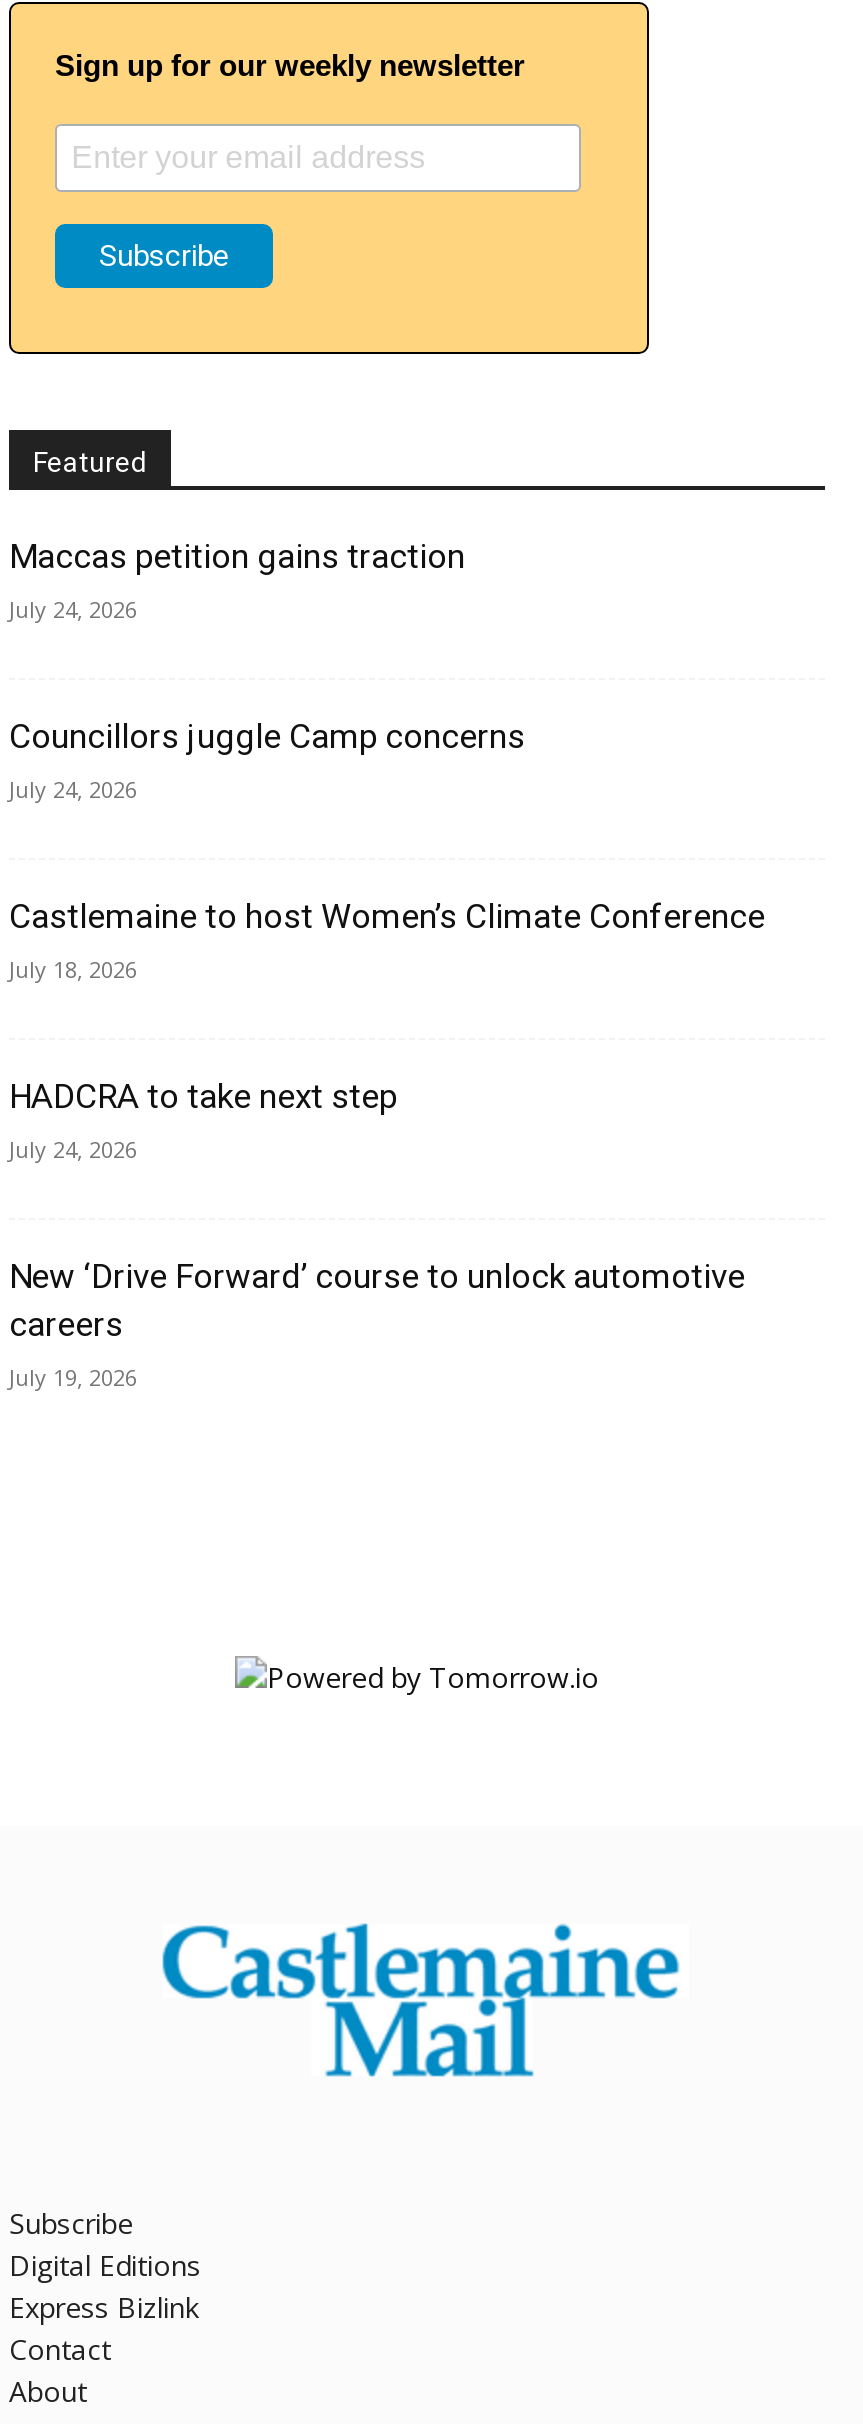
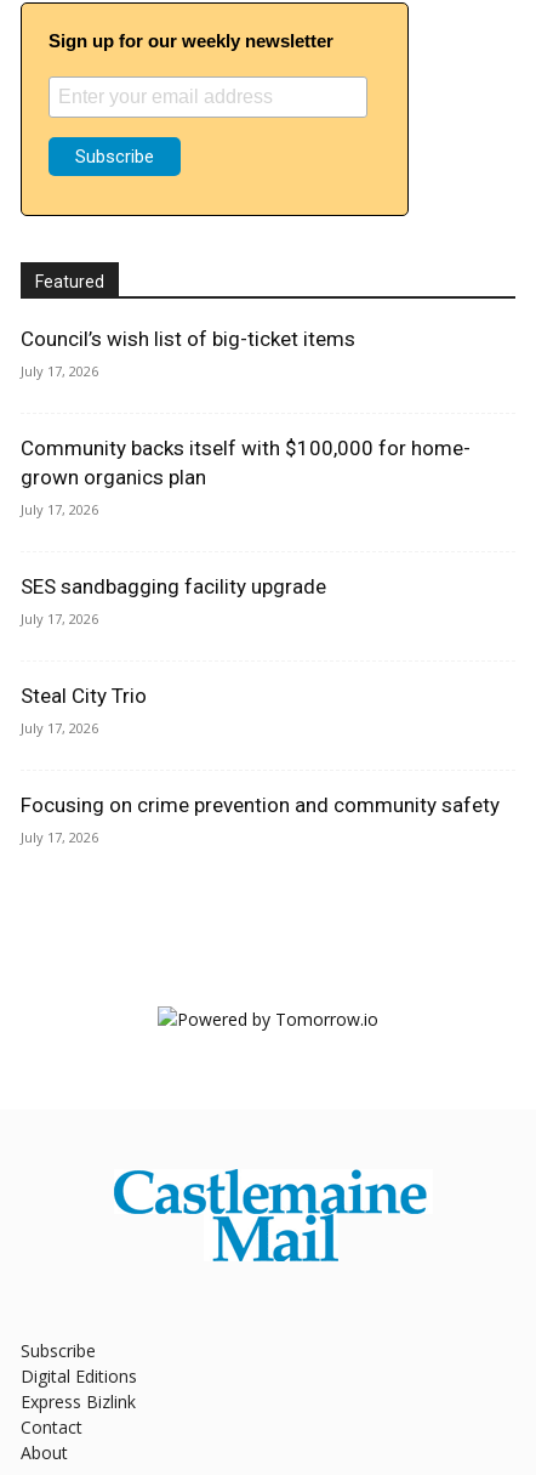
[9,537,465,625] Maccas petition gains traction | July 24, 2026 -> [21,327,355,381] Council’s wish list of big-ticket items | July 17, 2026
[9,717,525,805] Councillors juggle Camp concerns | July 24, 2026 -> [21,436,471,519] Community backs itself with $100,000 for home- | grown organics plan | July 17, 2026
[9,897,765,985] Castlemaine to host Women’s Climate Conference | July 18, 2026 -> [21,575,326,628] SES sandbagging facility upgrade | July 17, 2026
[9,1077,397,1165] HADCRA to take next step | July 24, 2026 -> [21,684,147,737] Steal City Trio | July 17, 2026
[9,1257,745,1393] New ‘Drive Forward’ course to unlock automotive | careers | July 19, 2026 -> [21,793,500,847] Focusing on crime prevention and community safety | July 17, 2026

